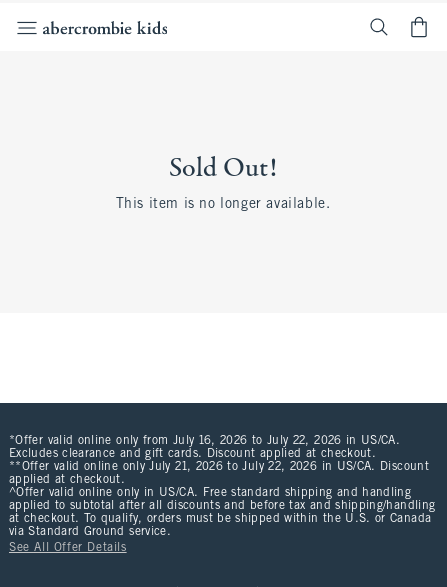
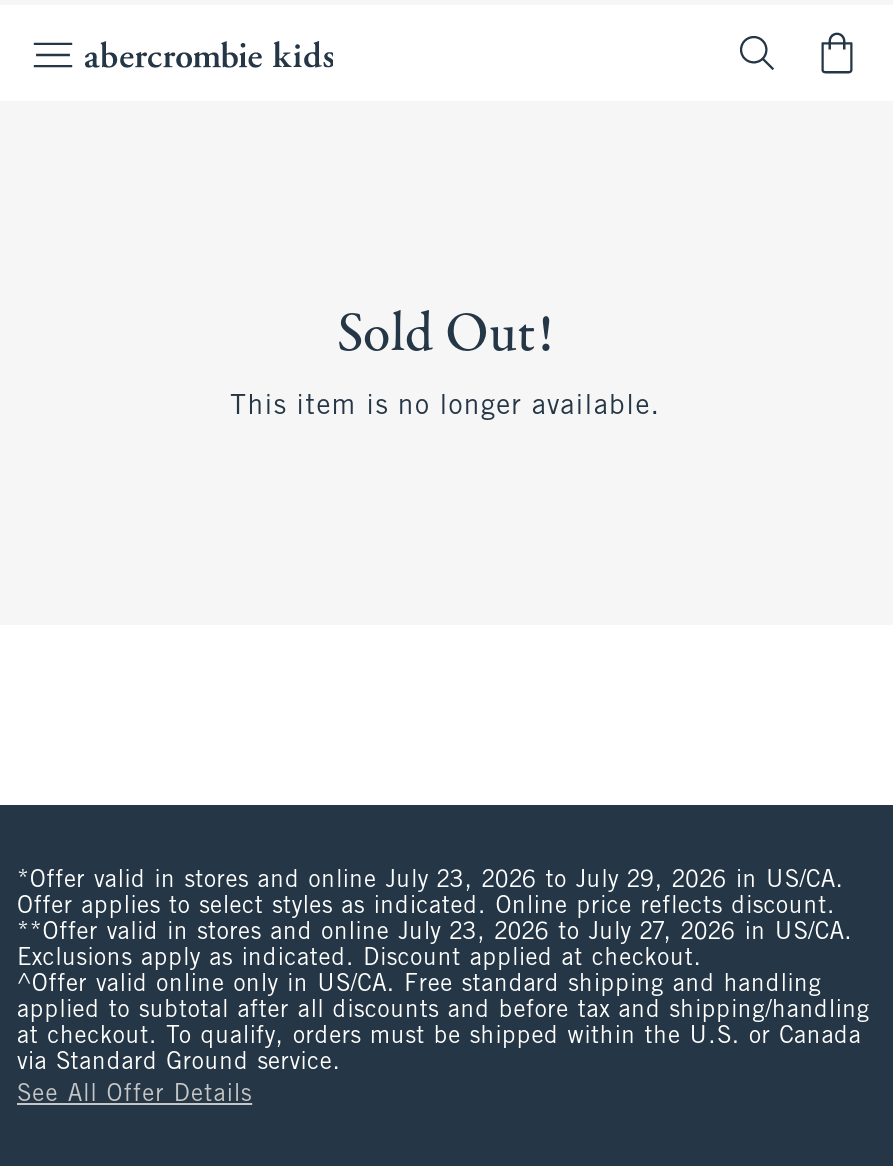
[9,435,429,486] *Offer valid online only from July 16, 2026 to July 22, 2026 in US/CA. | Excludes clearance and gift cards. Discount applied at checkout. | **Offer valid online only July 21, 2026 to July 22, 2026 in US/CA. Discount | applied at checkout. -> [17,869,853,971] *Offer valid in stores and online July 23, 2026 to July 29, 2026 in US/CA. | Offer applies to select styles as indicated. Online price reflects discount. | **Offer valid in stores and online July 23, 2026 to July 27, 2026 in US/CA. | Exclusions apply as indicated. Discount applied at checkout.

